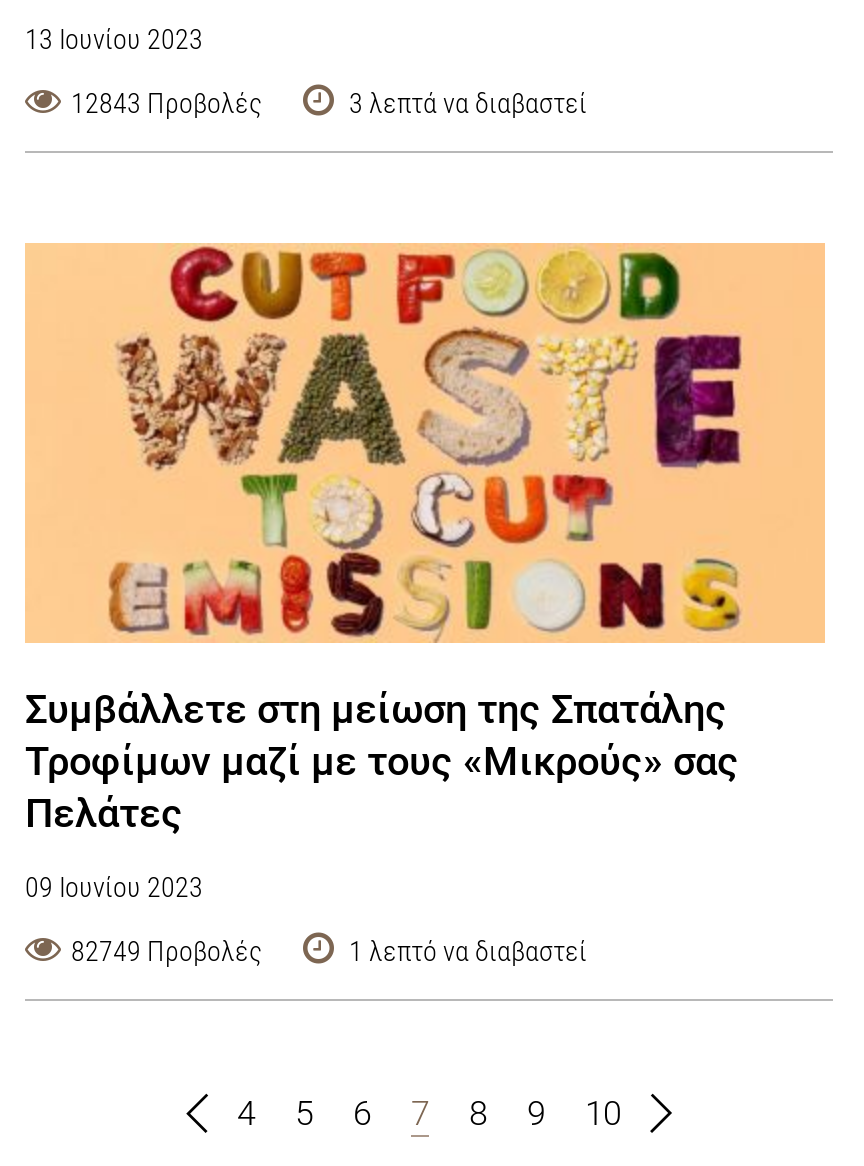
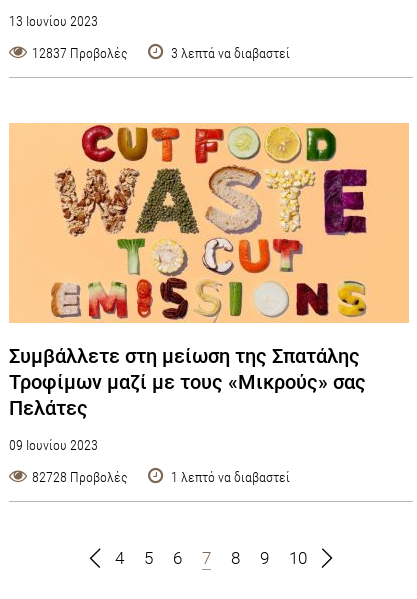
[71,87,263,119] 12843 Προβολές -> [32,45,128,61] 12837 Προβολές
[71,935,263,967] 82749 Προβολές -> [32,469,128,485] 82728 Προβολές

